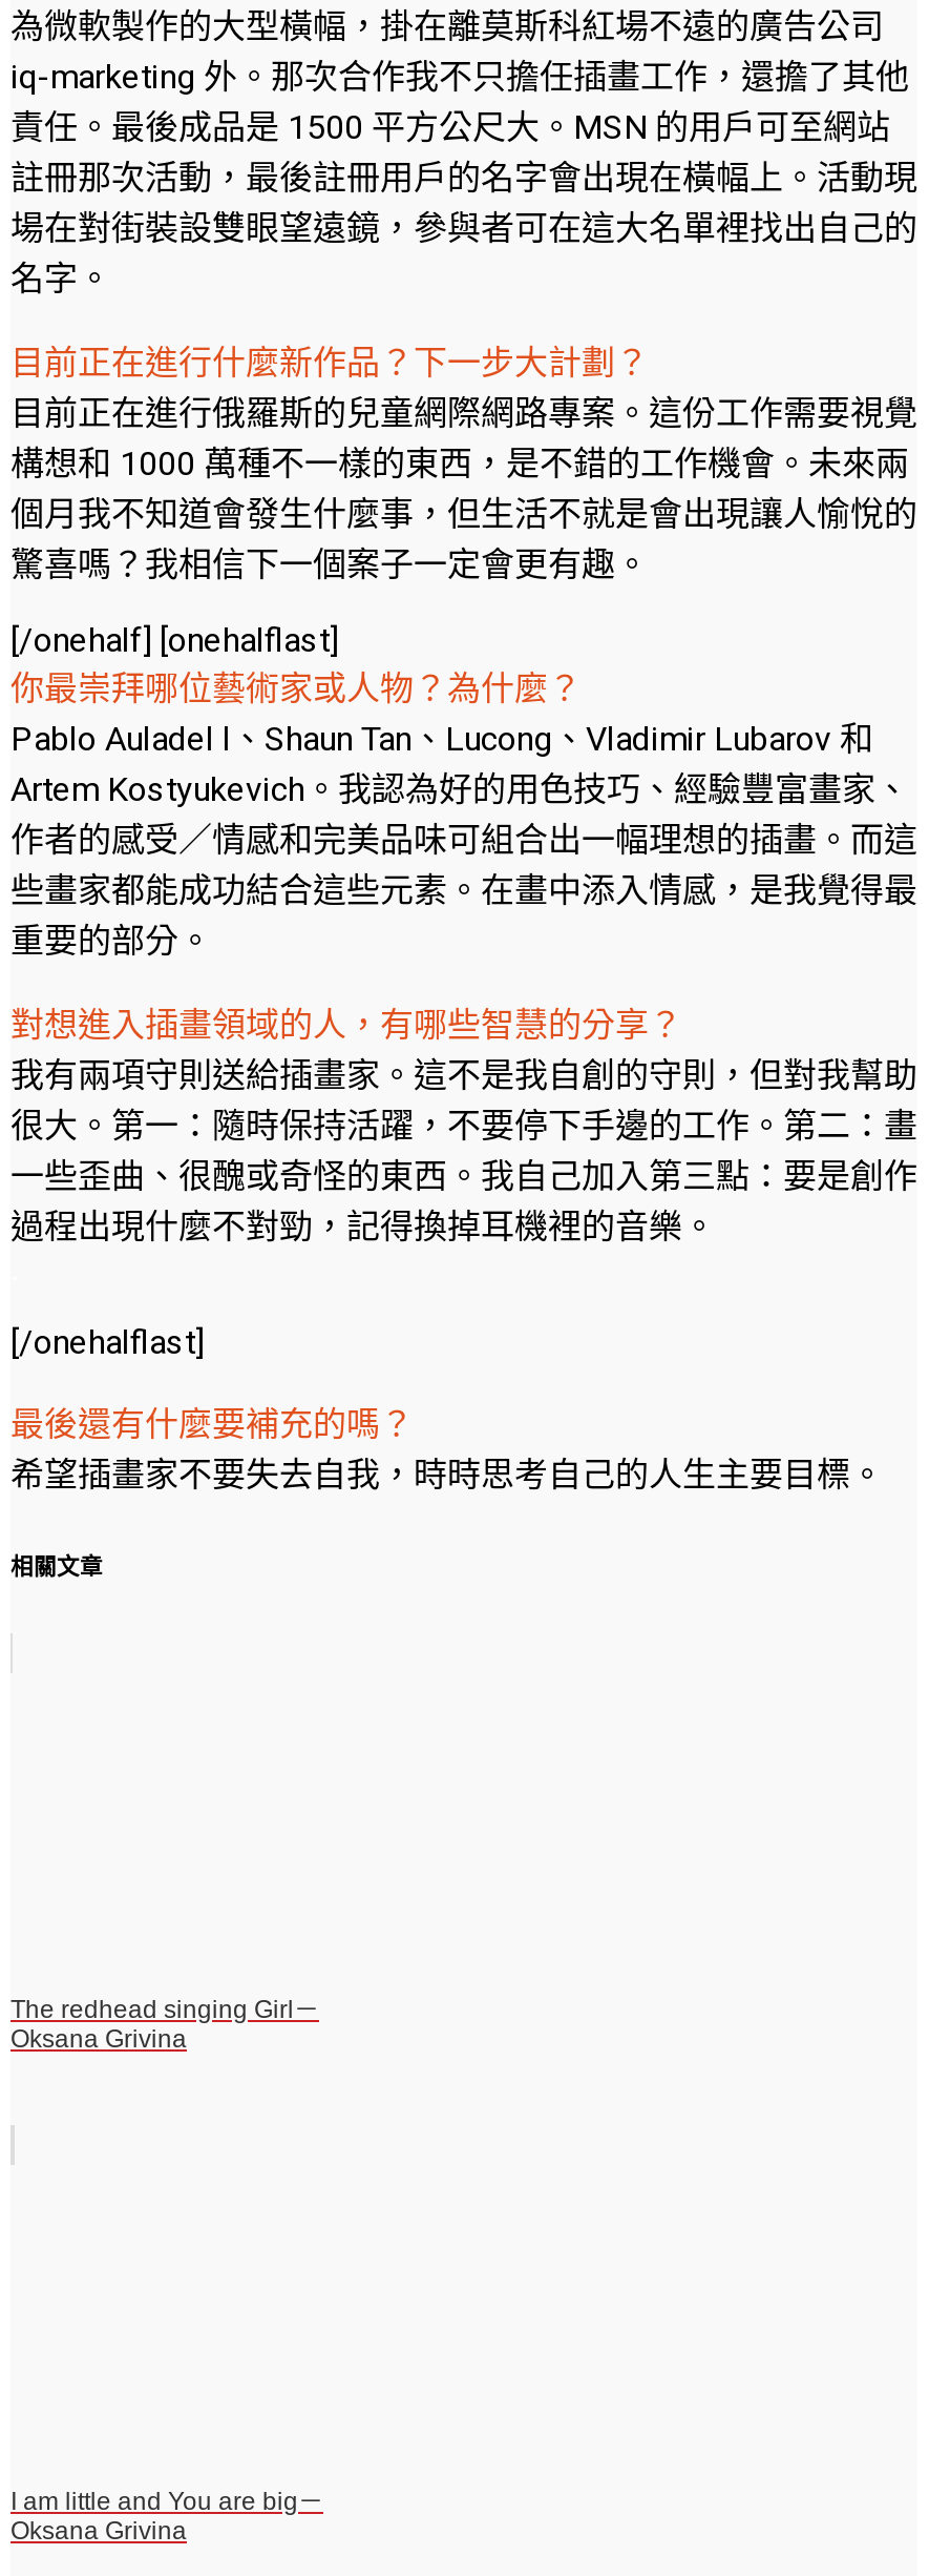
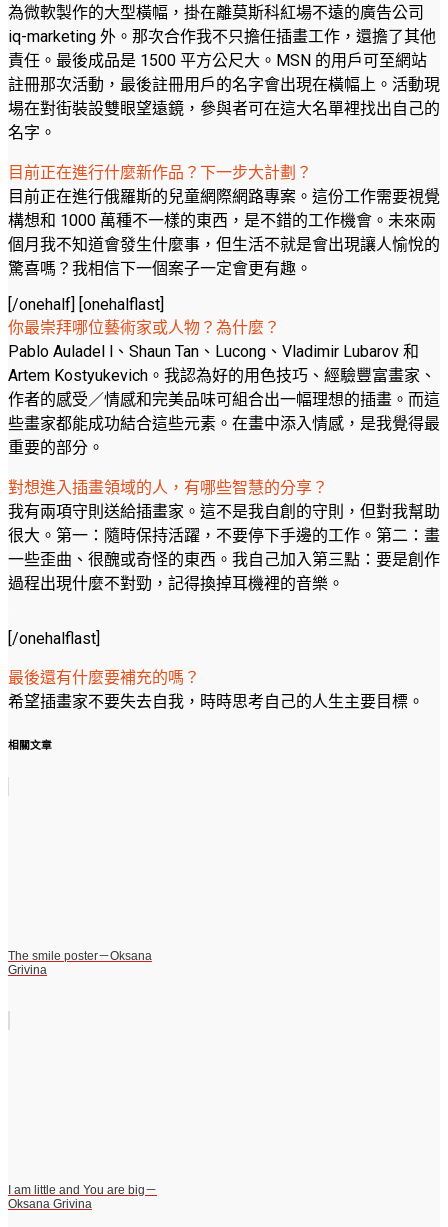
[10,1995,319,2054] The redhead singing Girl－ | Oksana Grivina -> [8,949,152,977] The smile poster－Oksana | Grivina

